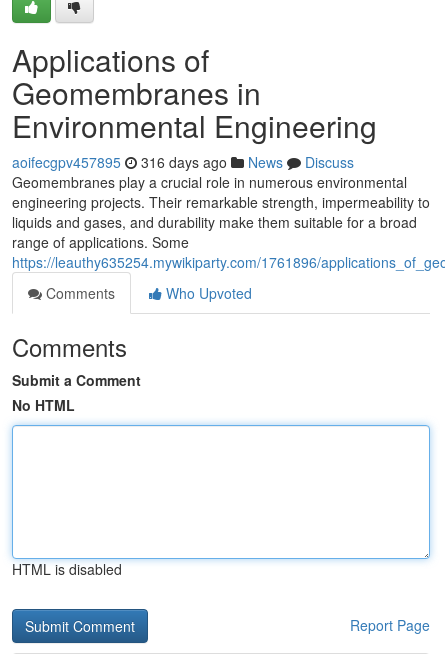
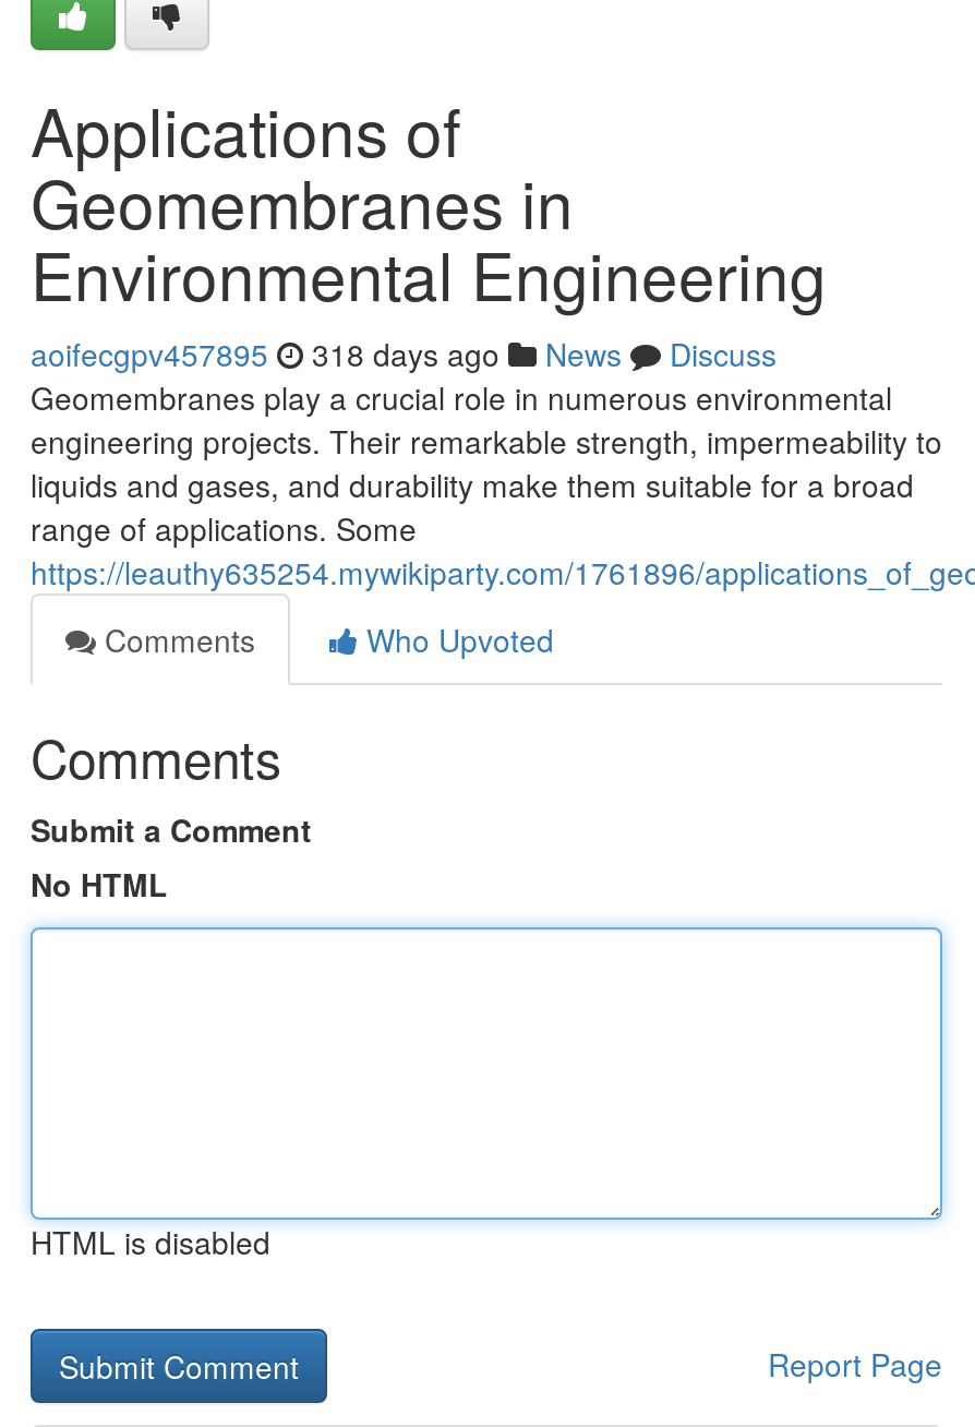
[12,152,354,172] aoifecgpv457895 316 days ago News Discuss -> [31,332,777,375] aoifecgpv457895 318 days ago News Discuss

